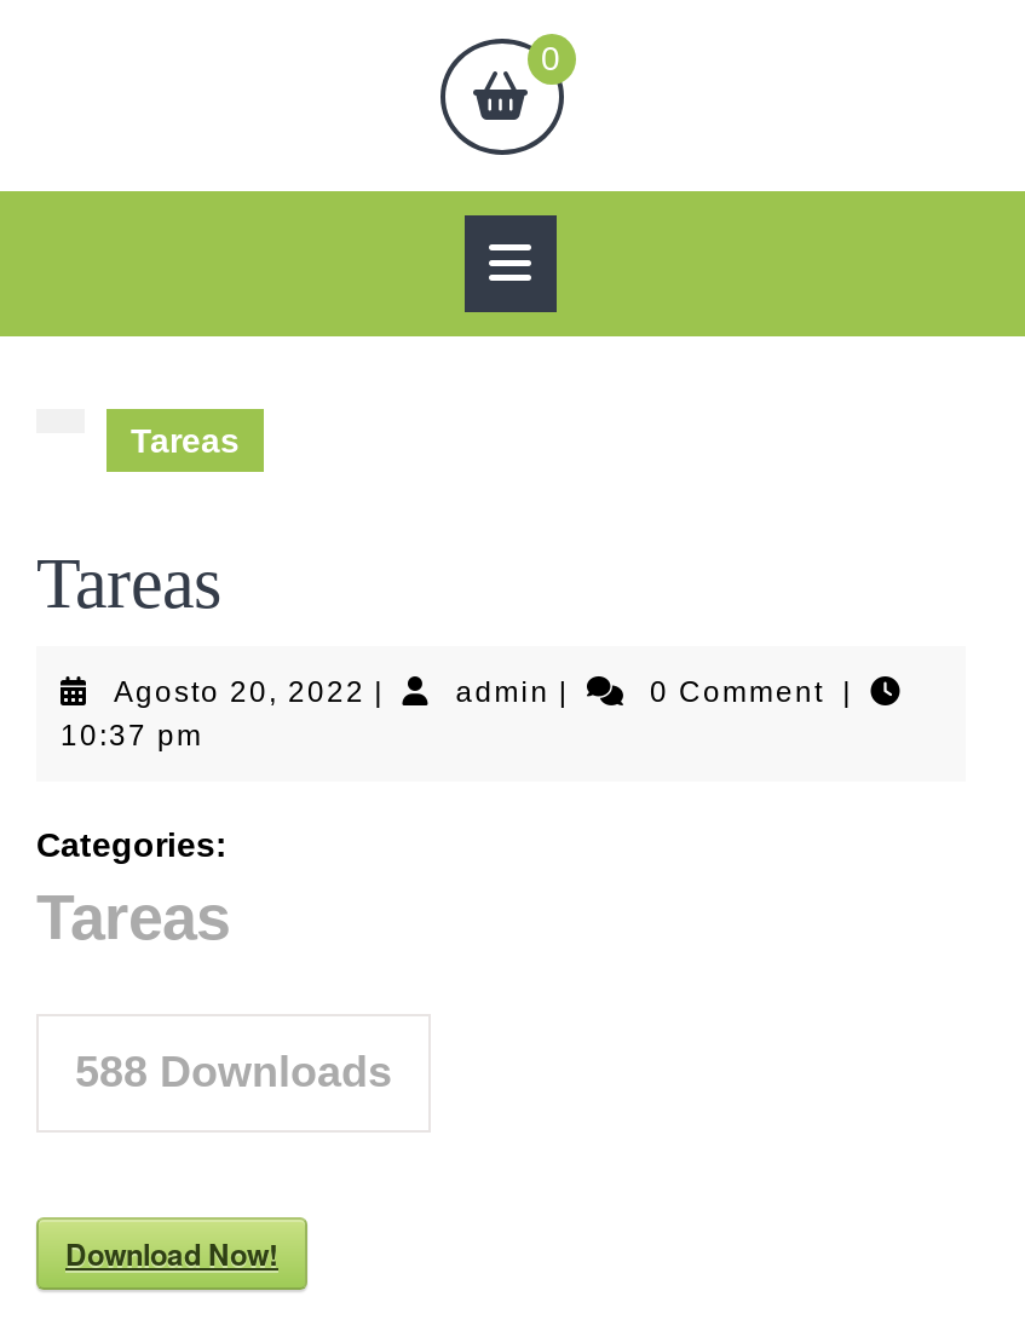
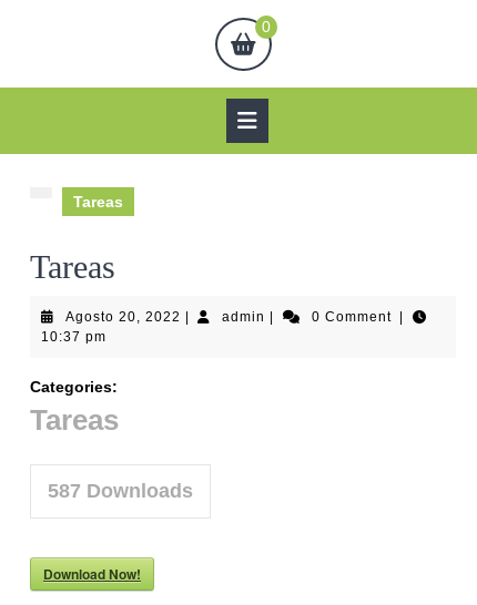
[75,1048,392,1096] 588 Downloads -> [48,480,193,502] 587 Downloads

